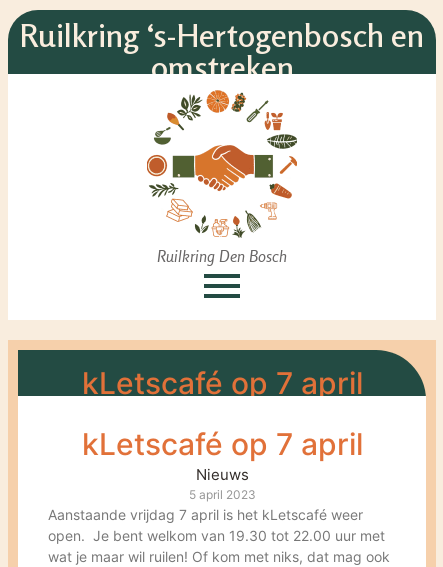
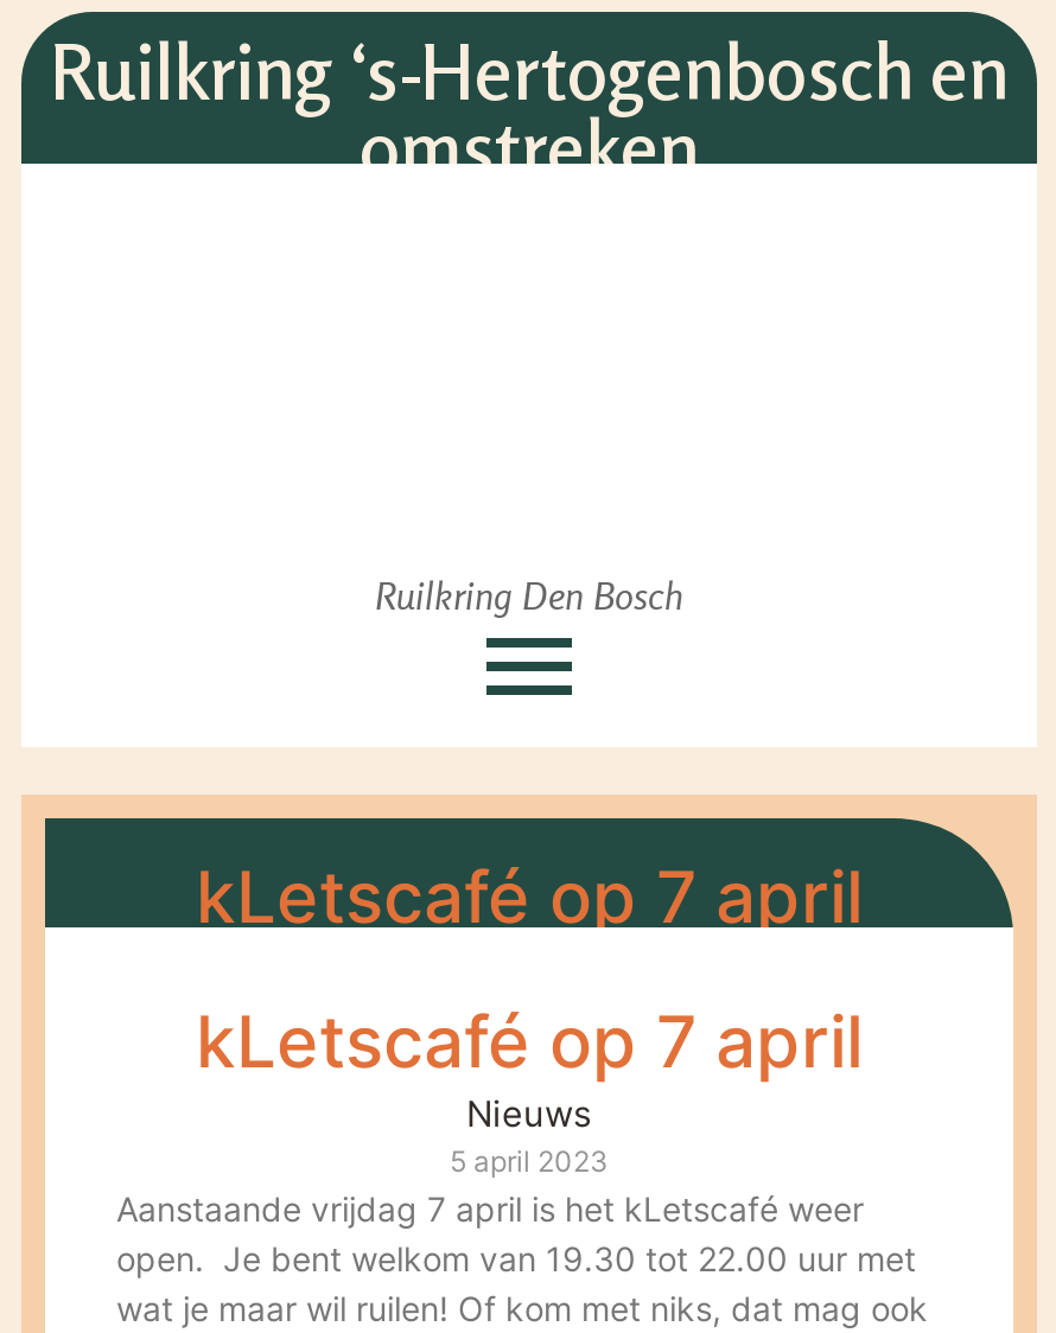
[146,90,298,238] [image] -> none

